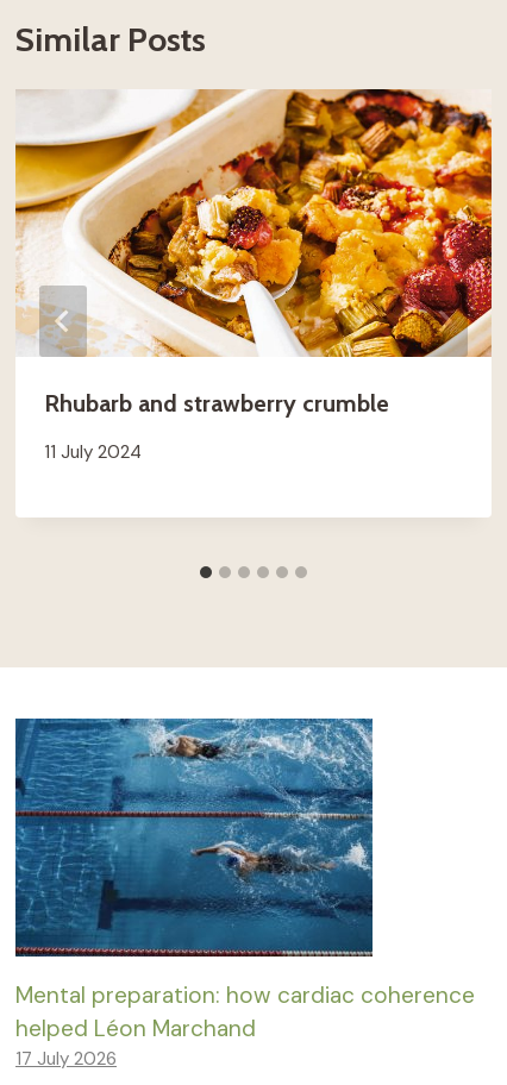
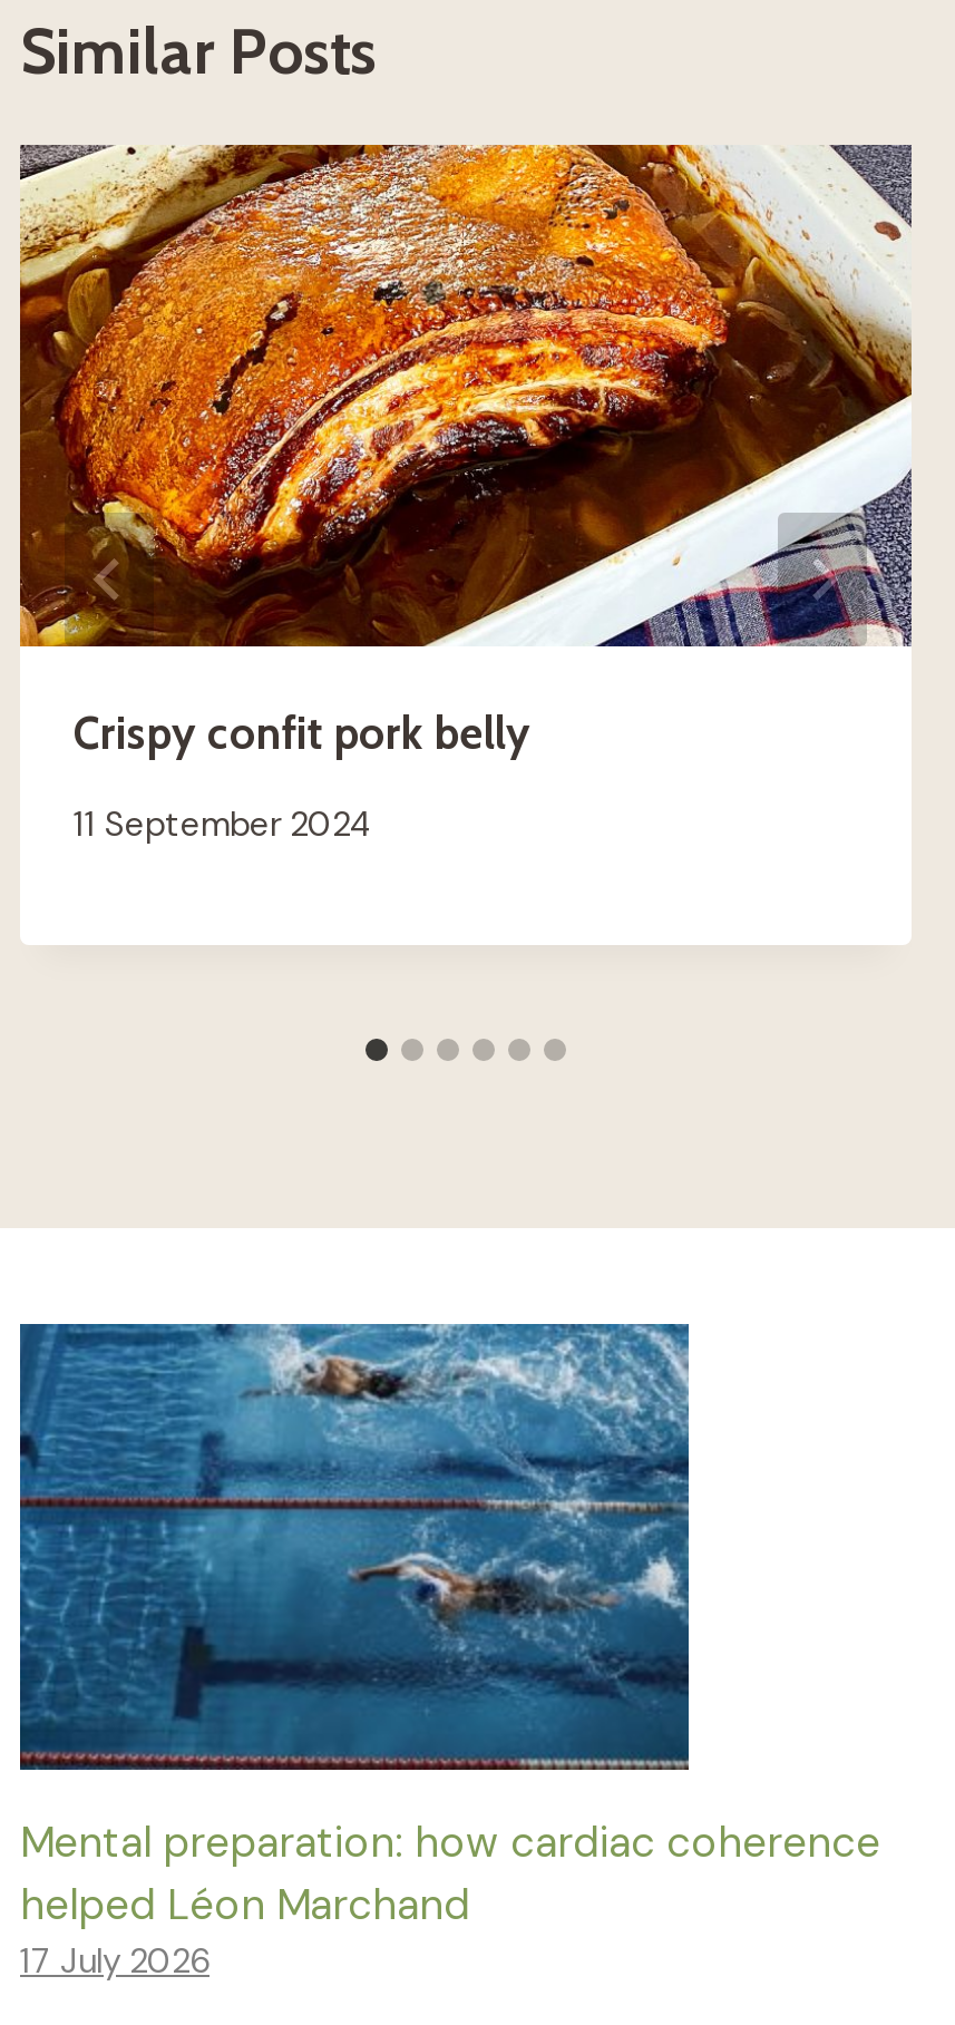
[14,88,493,418] [image] | Rhubarb and strawberry crumble -> [18,143,914,761] [image] | Crispy confit pork belly
[44,441,142,464] 11 July 2024 -> [74,803,372,848] 11 September 2024

